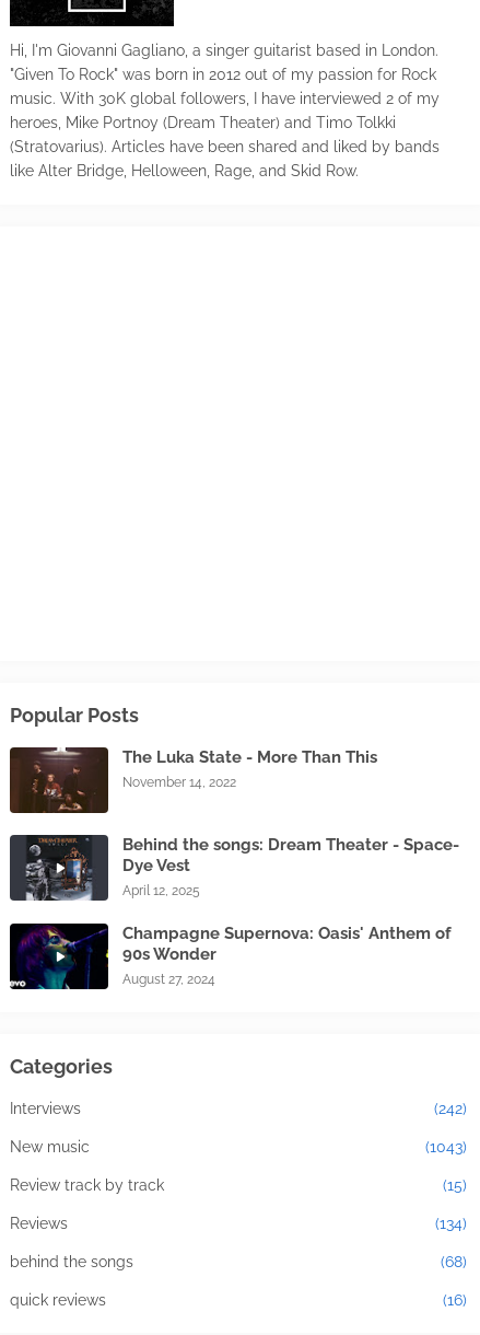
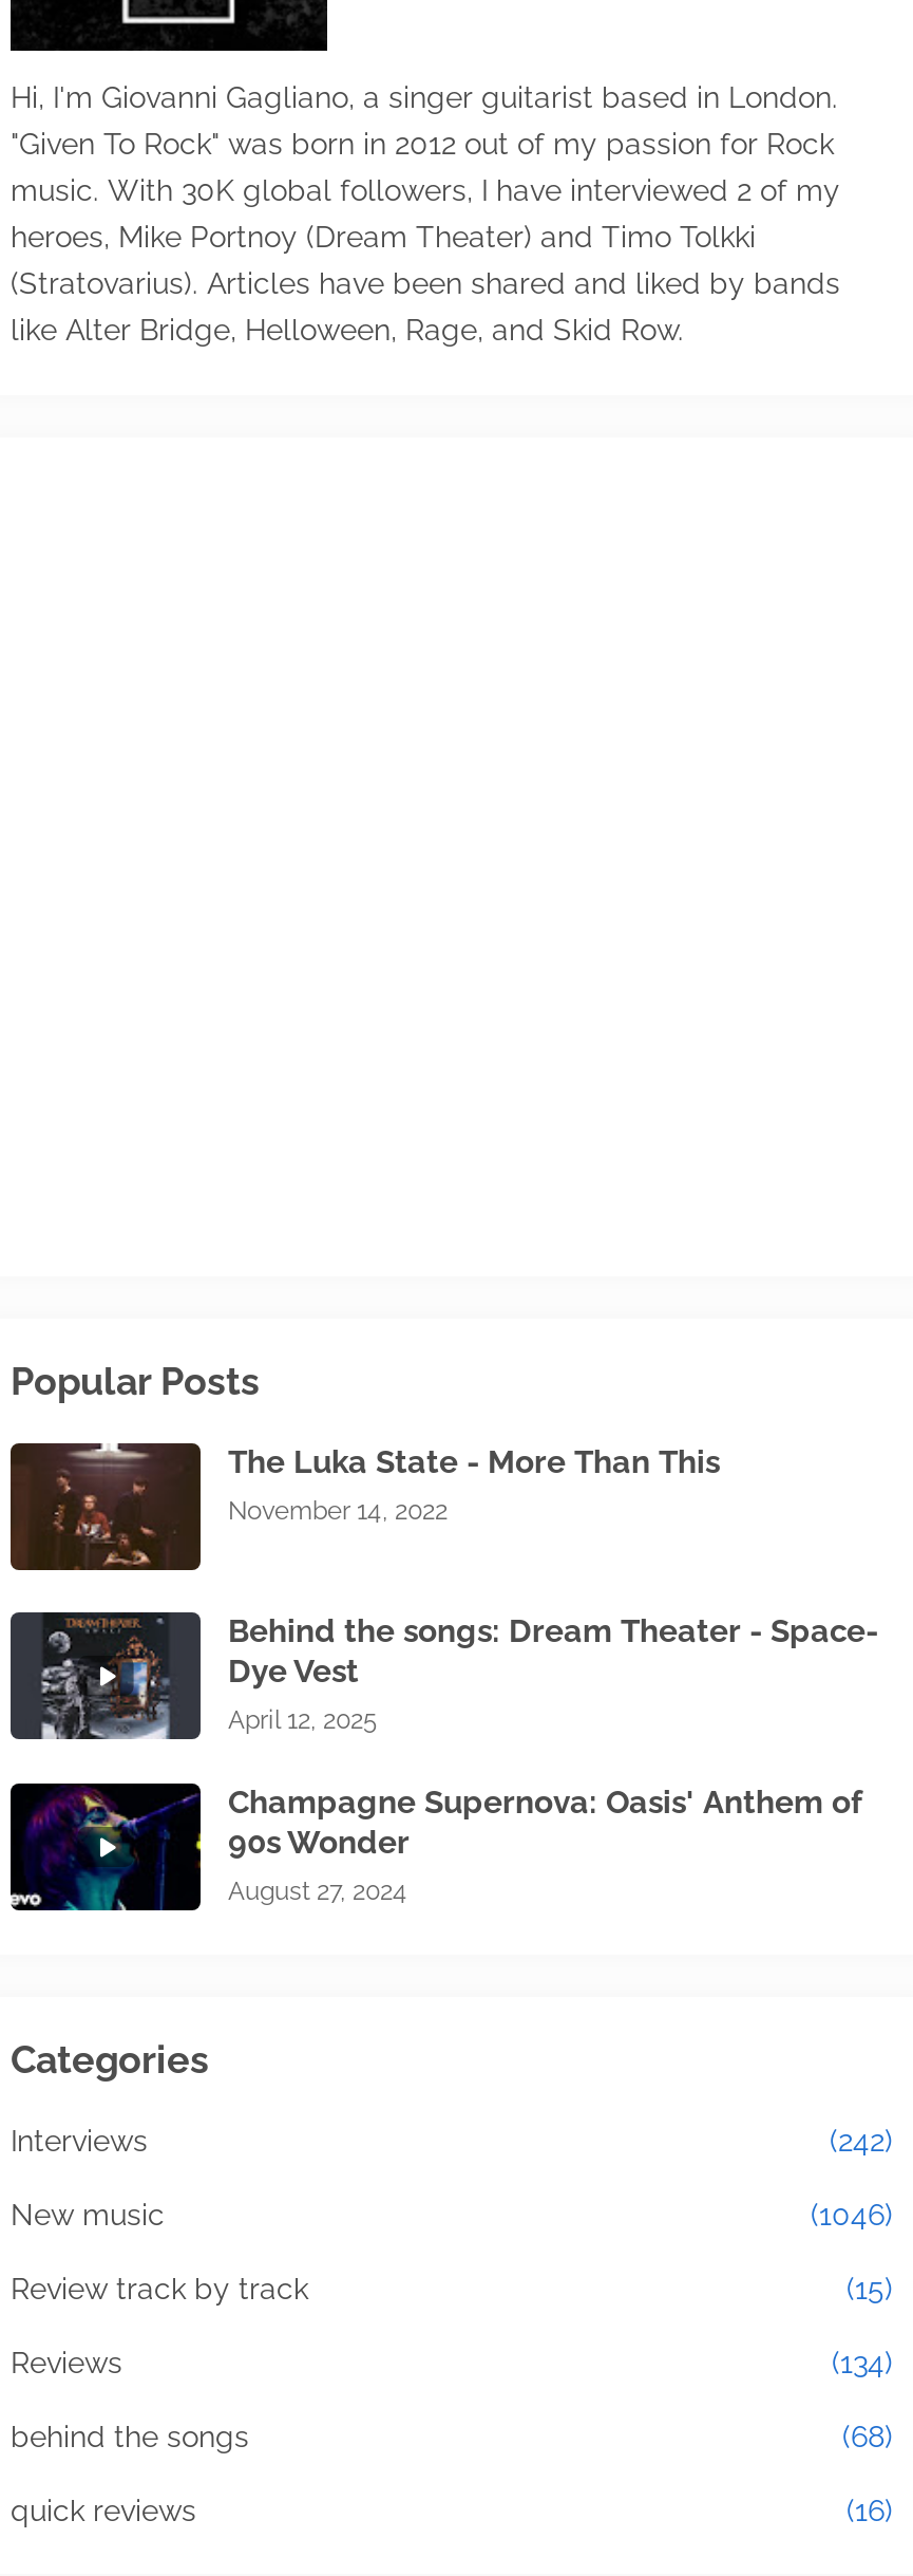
[425,1138,467,1156] (1043) -> [811,2198,893,2232] (1046)

